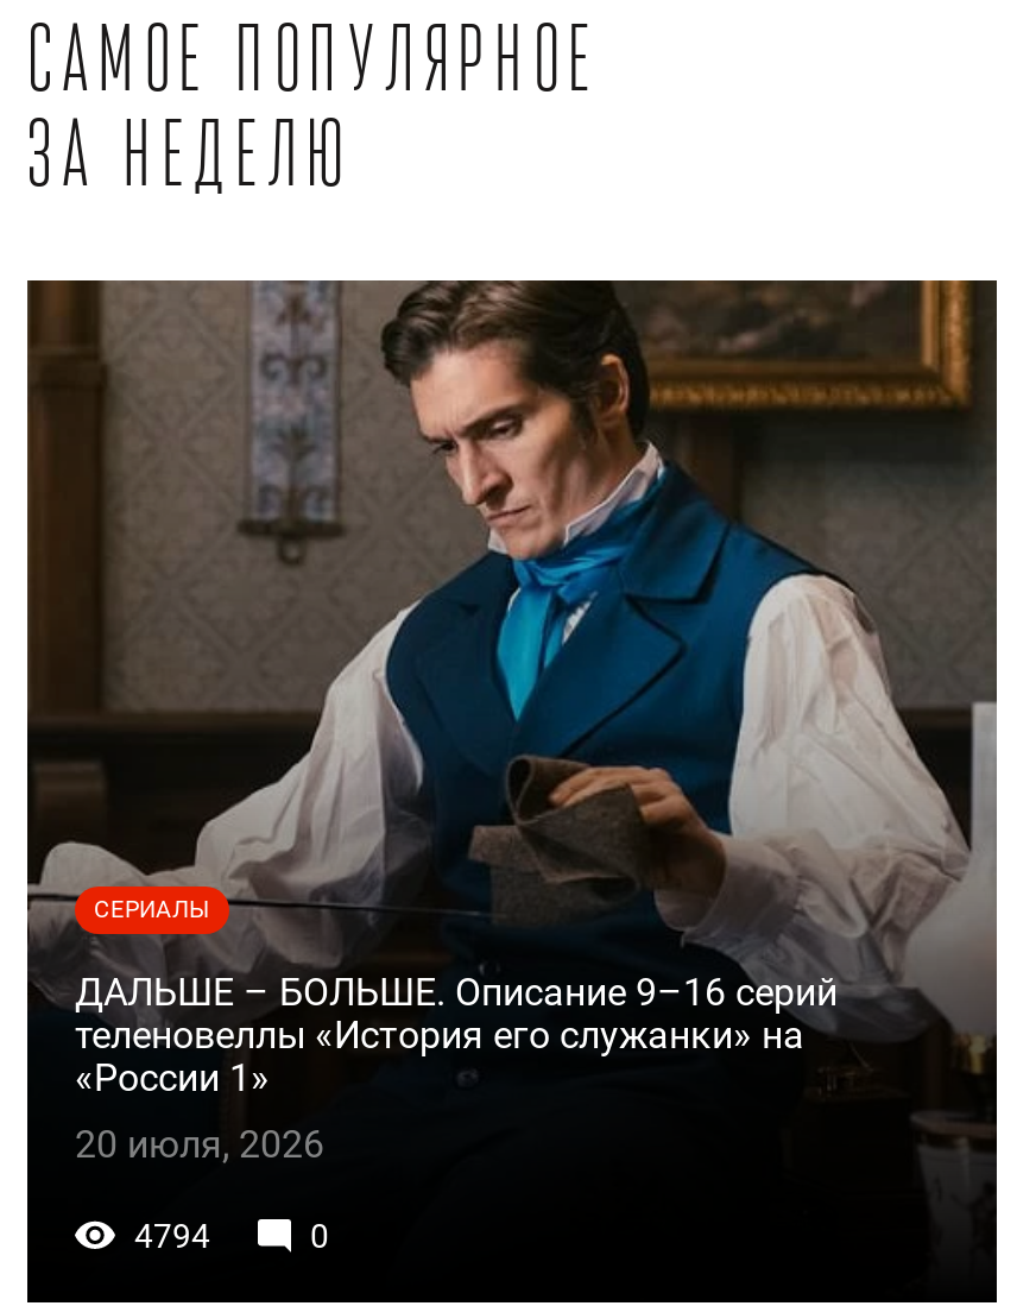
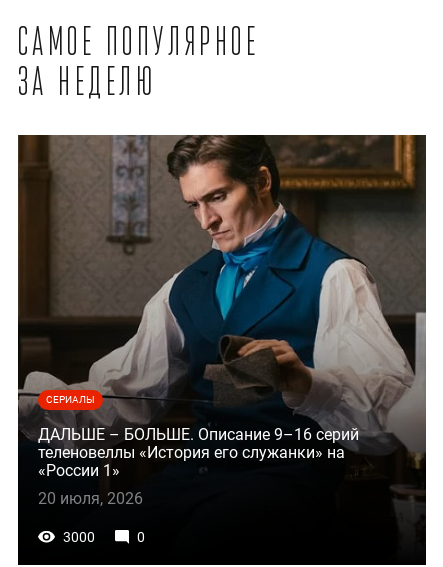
[134,1216,210,1254] 4794 -> [63,529,95,545] 3000

